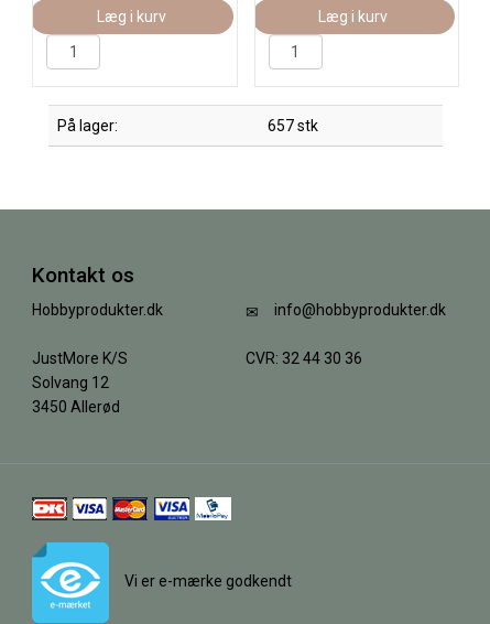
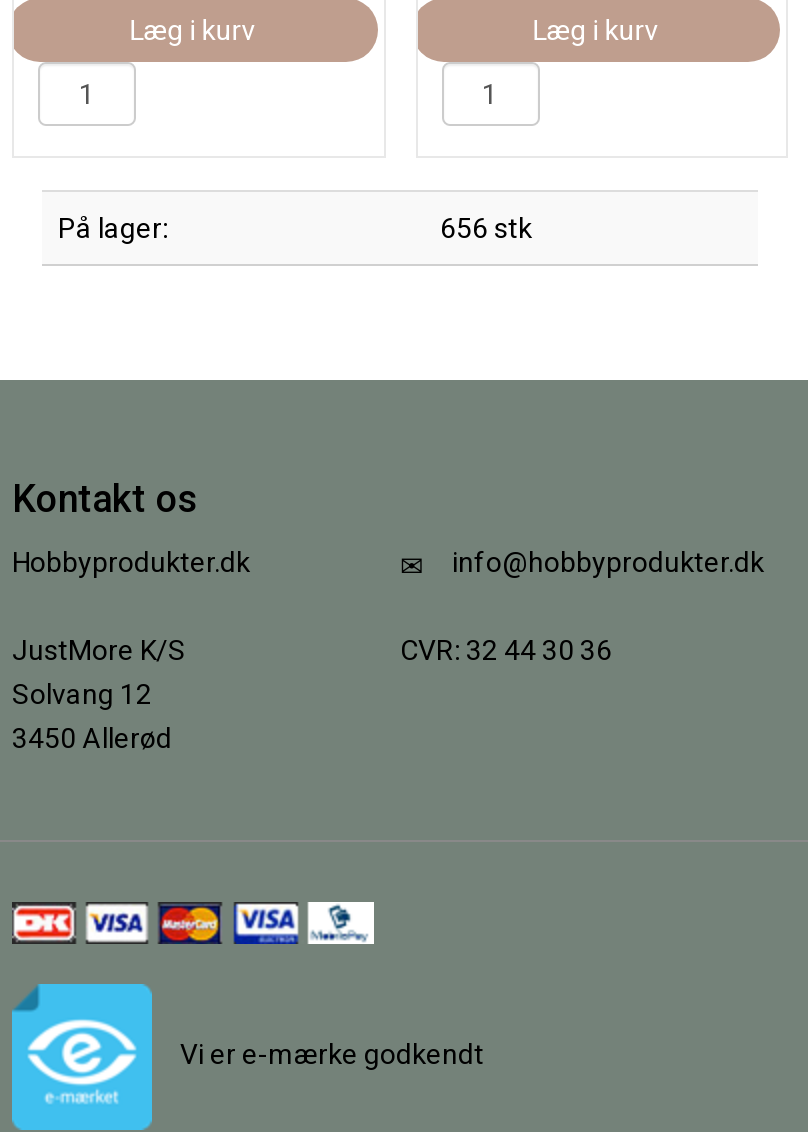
[268,117,318,135] 657 stk -> [440,212,532,244] 656 stk

